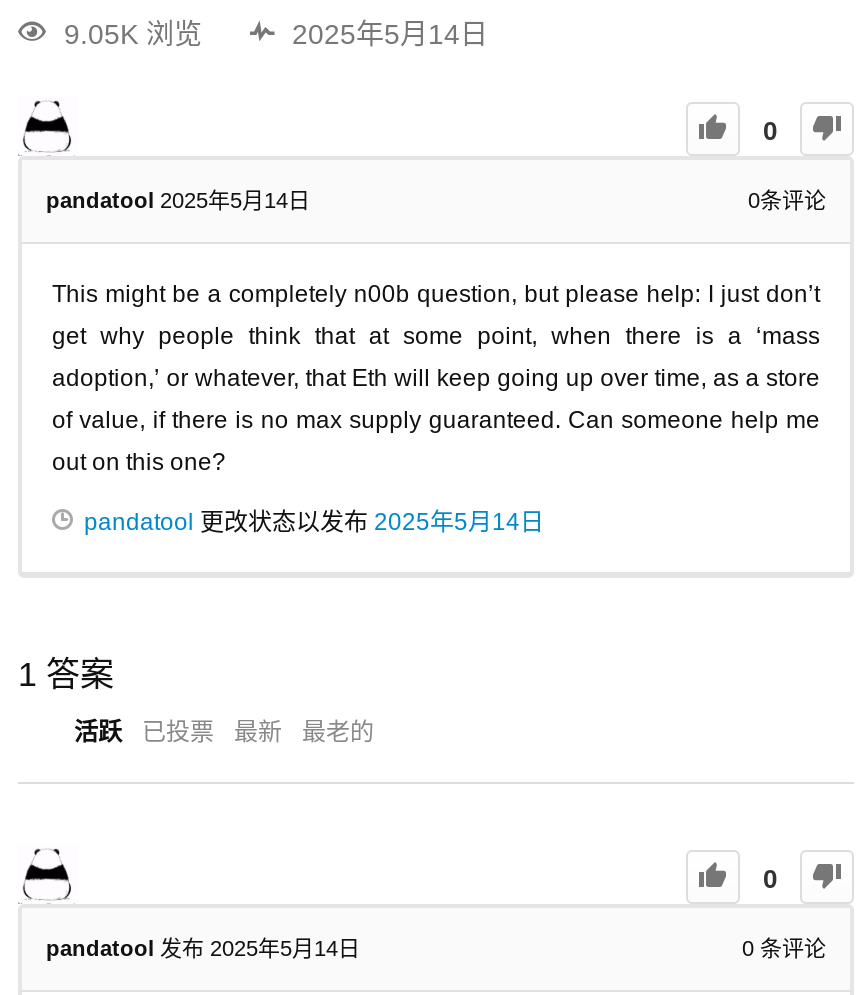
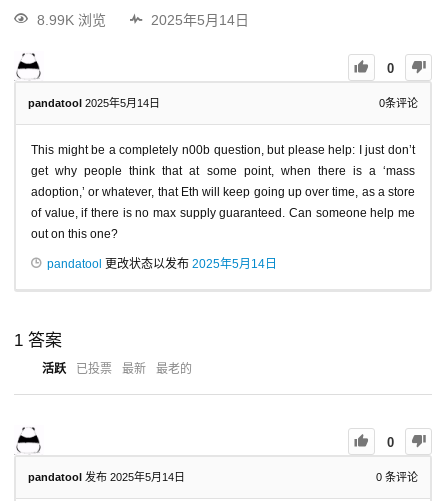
[64,17,202,49] 9.05K 浏览 -> [37,11,106,27] 8.99K 浏览

